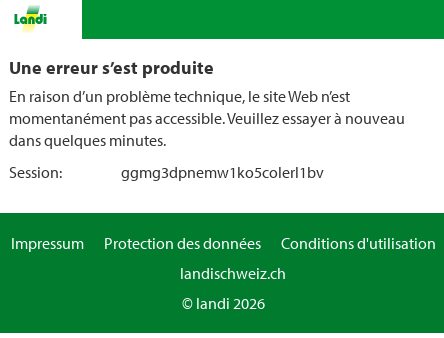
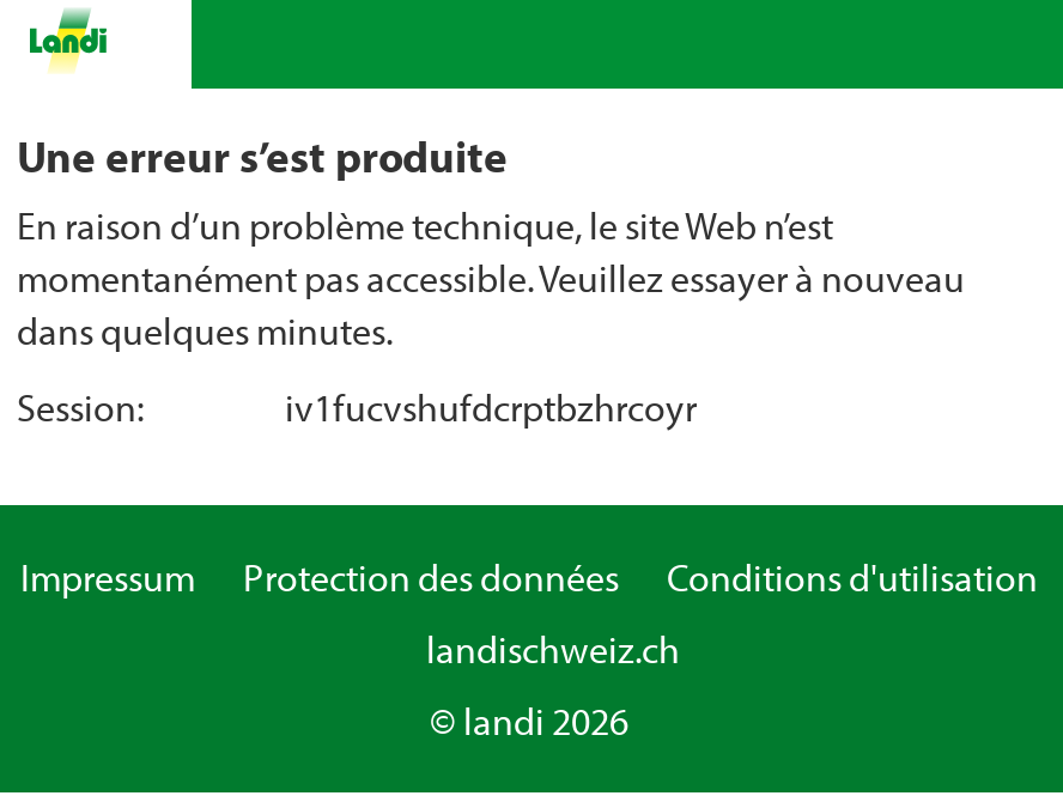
[121,162,324,182] ggmg3dpnemw1ko5colerl1bv -> [285,383,697,431] iv1fucvshufdcrptbzhrcoyr

